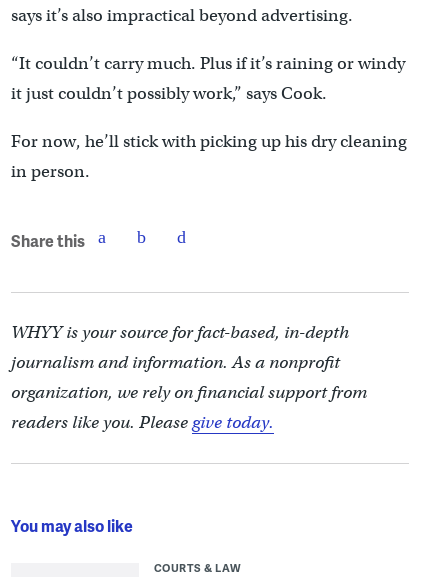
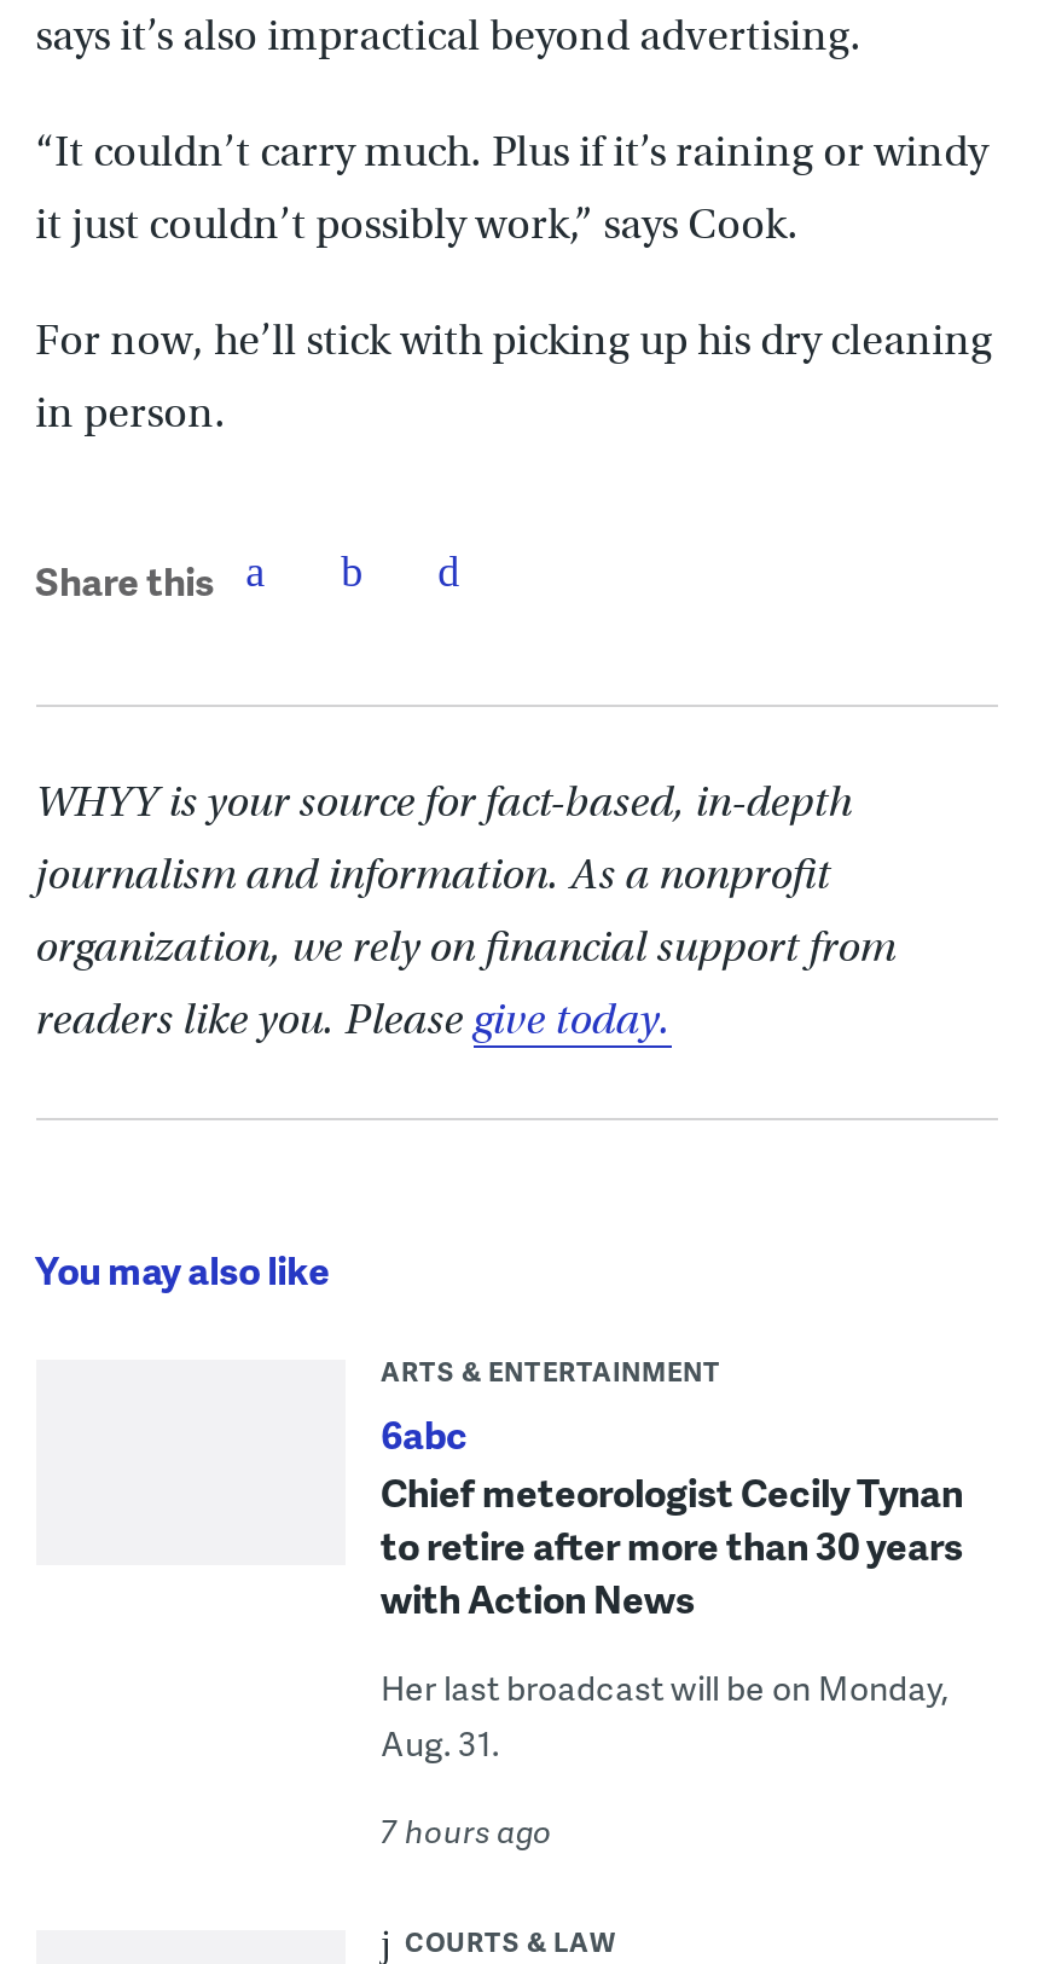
none -> [381,1353,963,1854] ARTS & ENTERTAINMENT | 6abc | Chief meteorologist Cecily Tynan | to retire after more than 30 years | with Action News | Her last broadcast will be on Monday, | Aug. 31. | 7 hours ago

